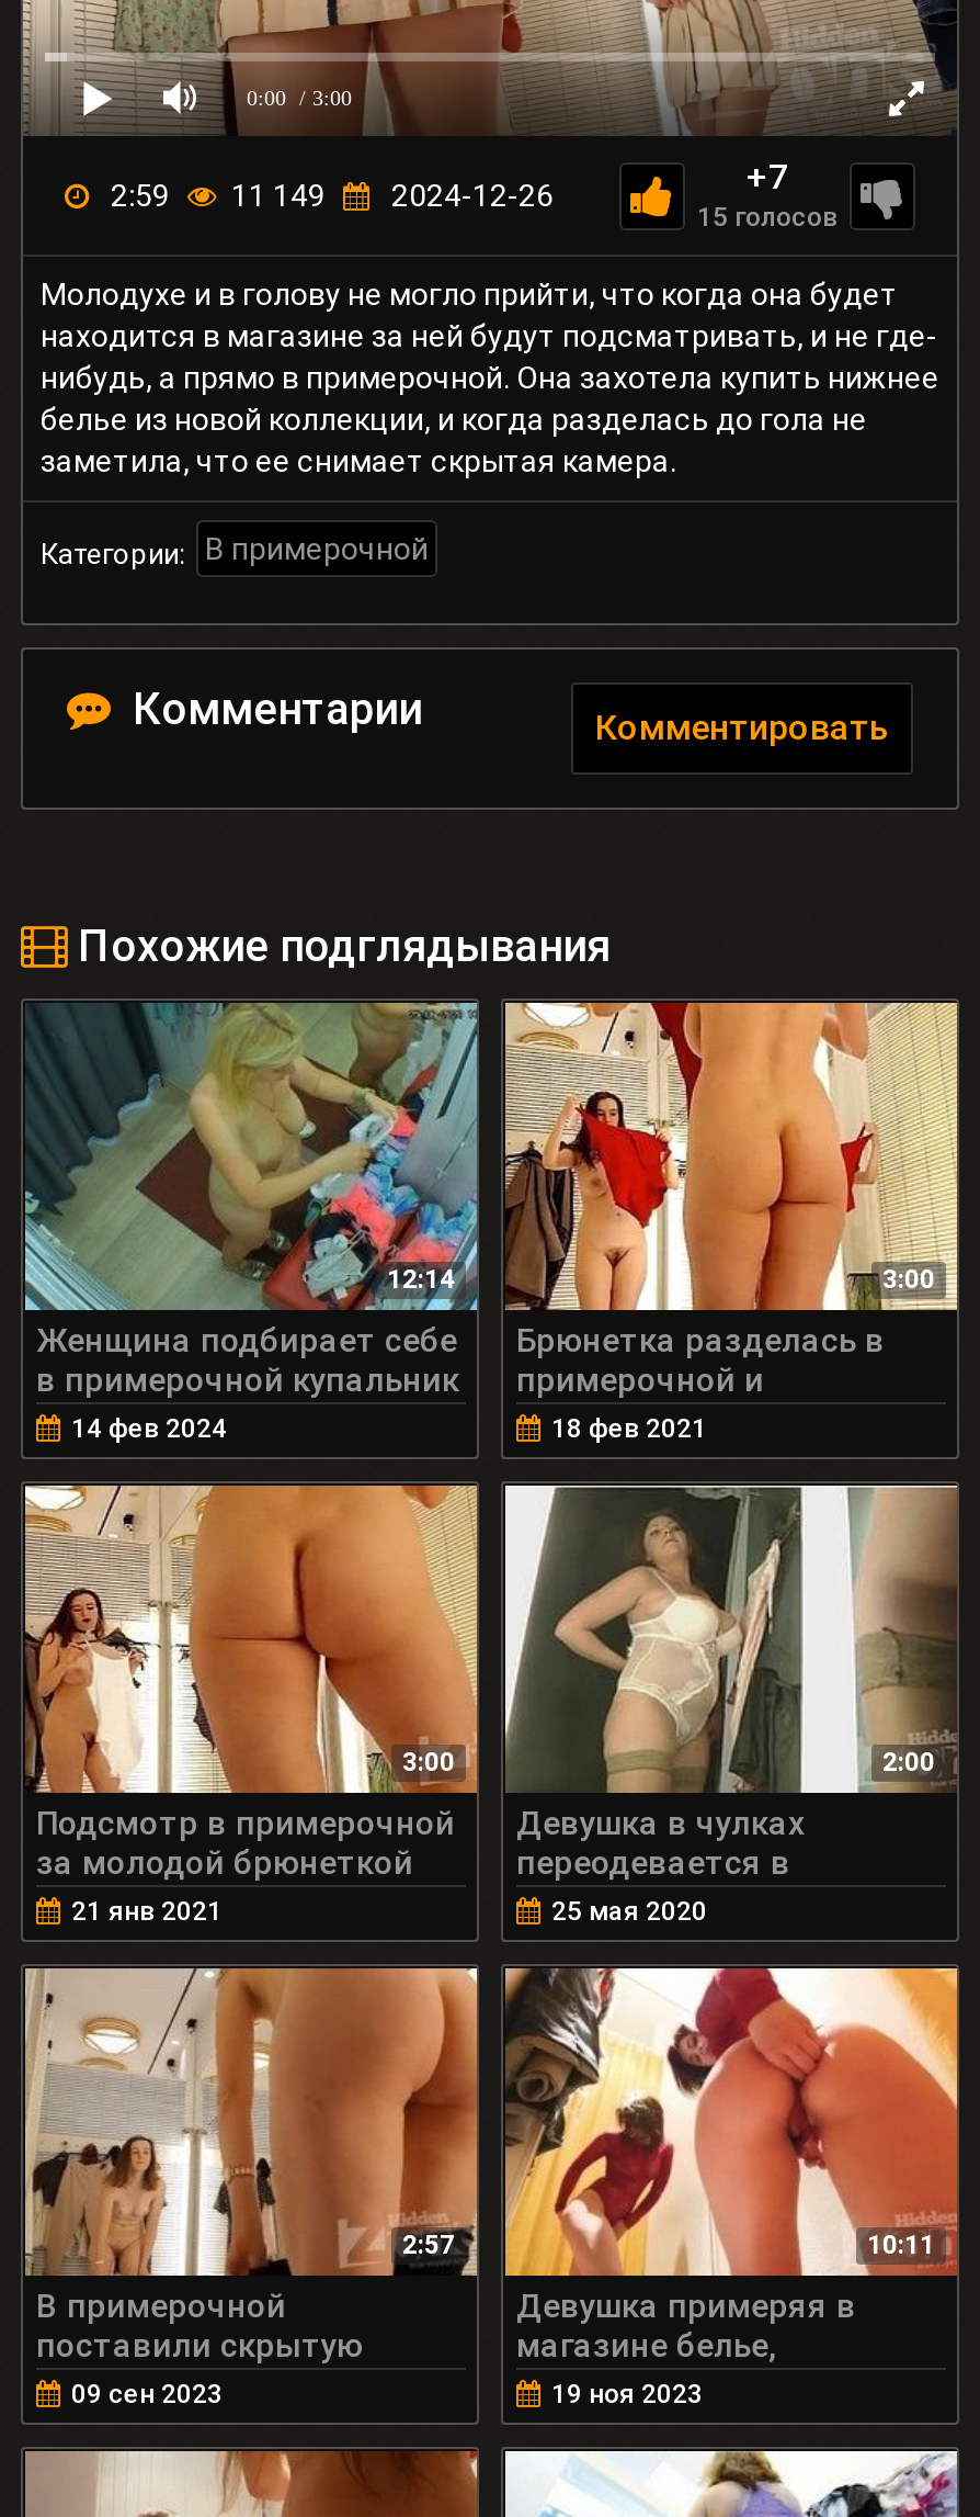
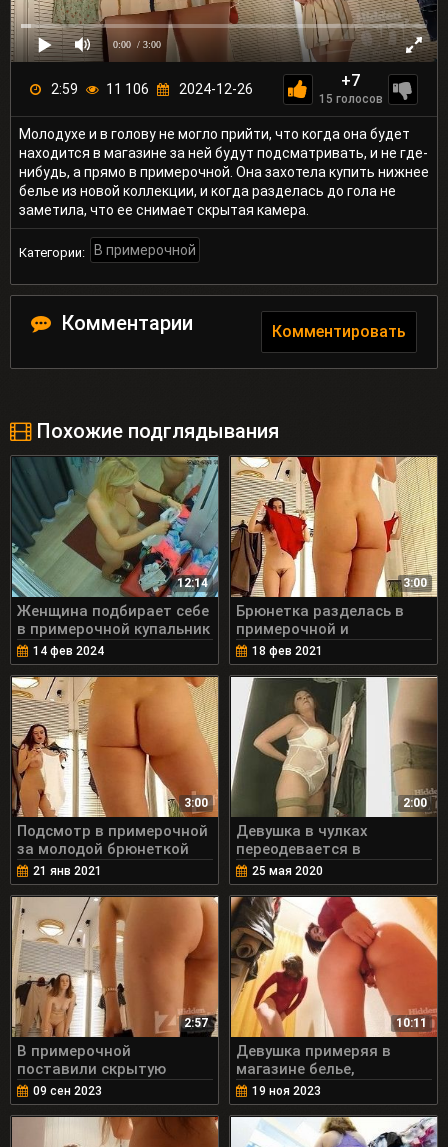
[111,177,554,212] 2:59 11 149 2024-12-26 -> [51,80,253,96] 2:59 11 106 2024-12-26

